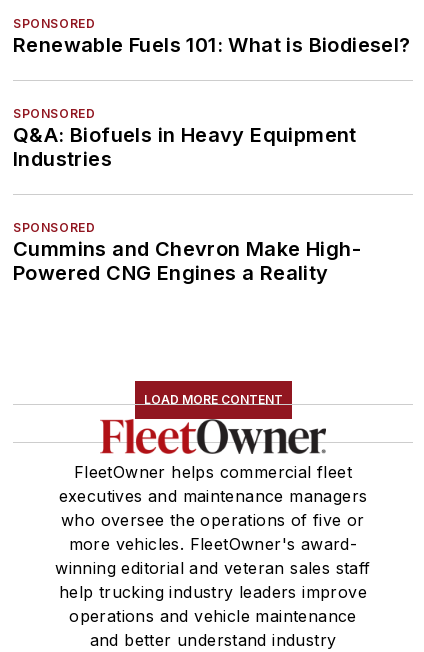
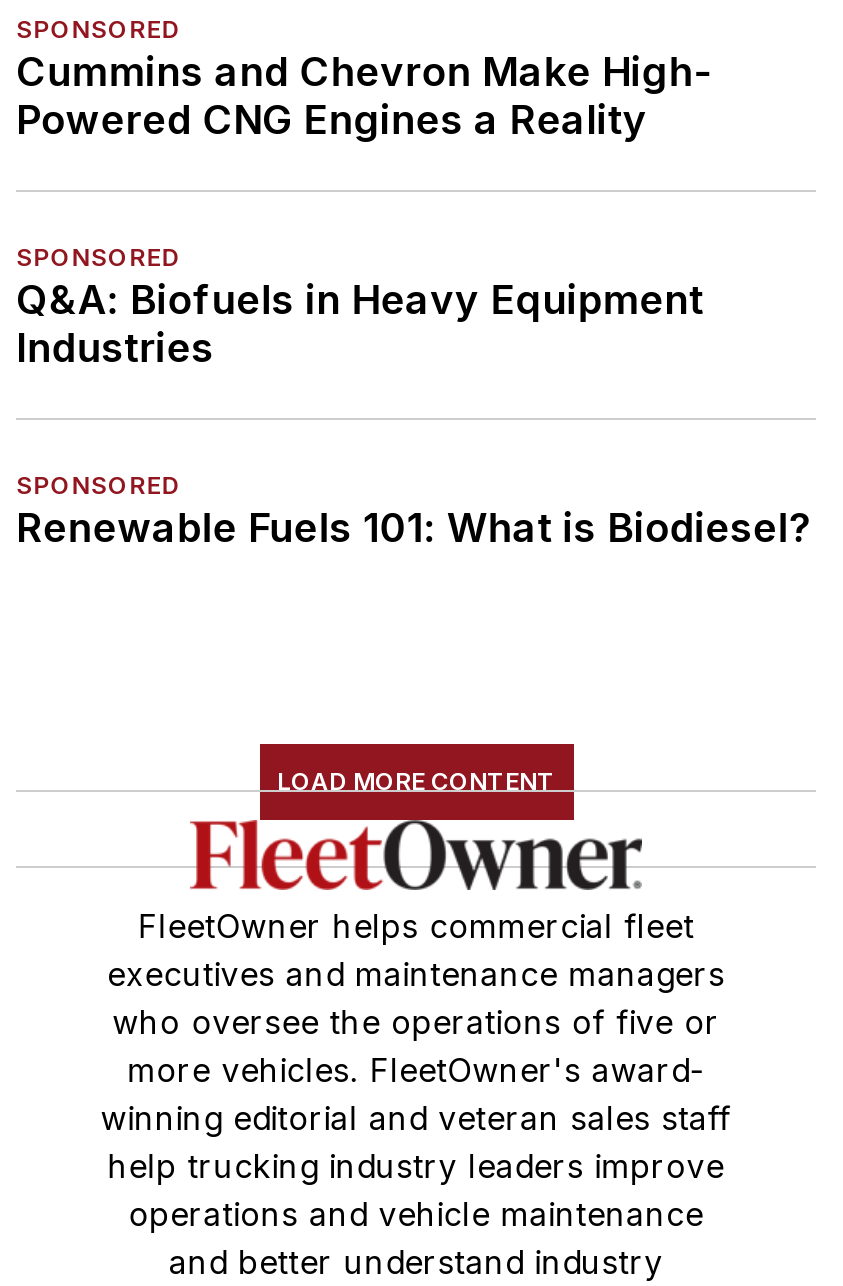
moved [13,33,411,57] -> [16,503,811,551]: Renewable Fuels 101: What is Biodiesel?
moved [13,106,357,235] -> [16,241,704,499]: SPONSORED | Q&A: Biofuels in Heavy Equipment | Industries | SPONSORED
moved [13,237,361,285] -> [16,47,712,143]: Cummins and Chevron Make High- | Powered CNG Engines a Reality

